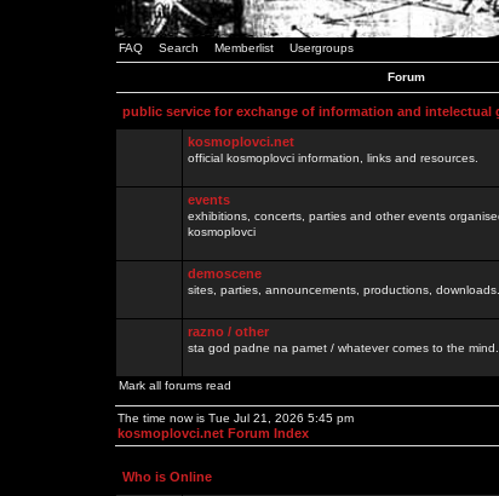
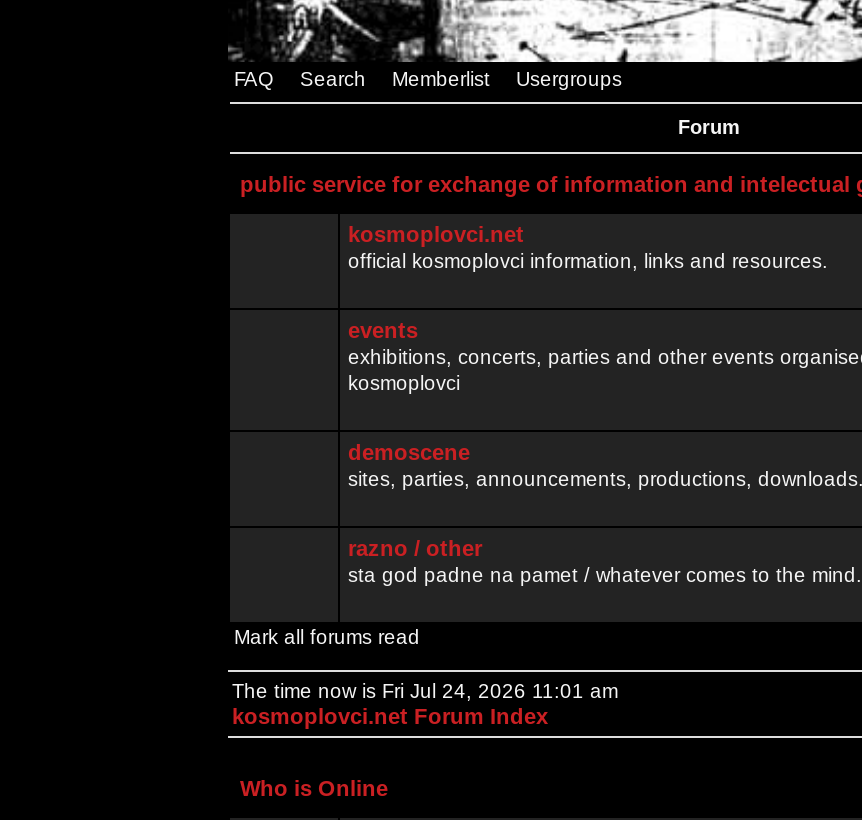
[117,411,354,425] The time now is Tue Jul 21, 2026 5:45 pm -> [232,680,618,702] The time now is Fri Jul 24, 2026 11:01 am

